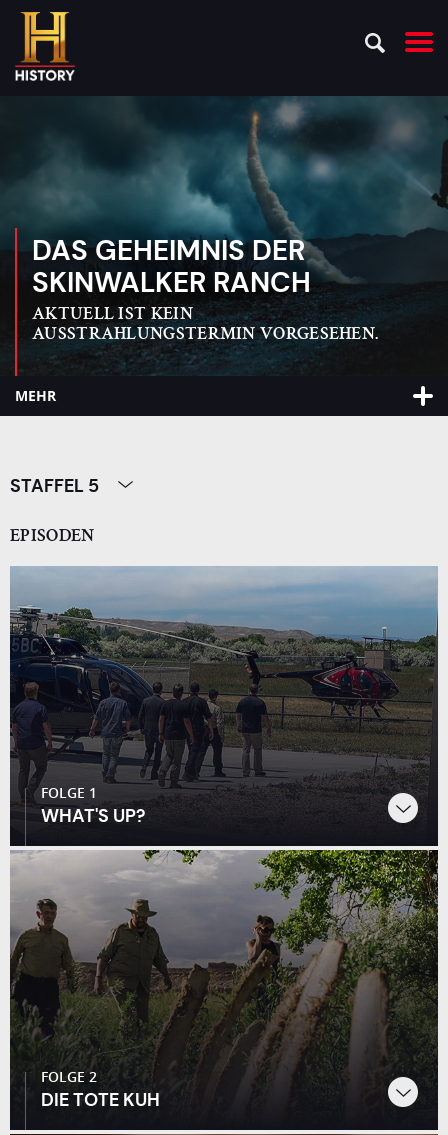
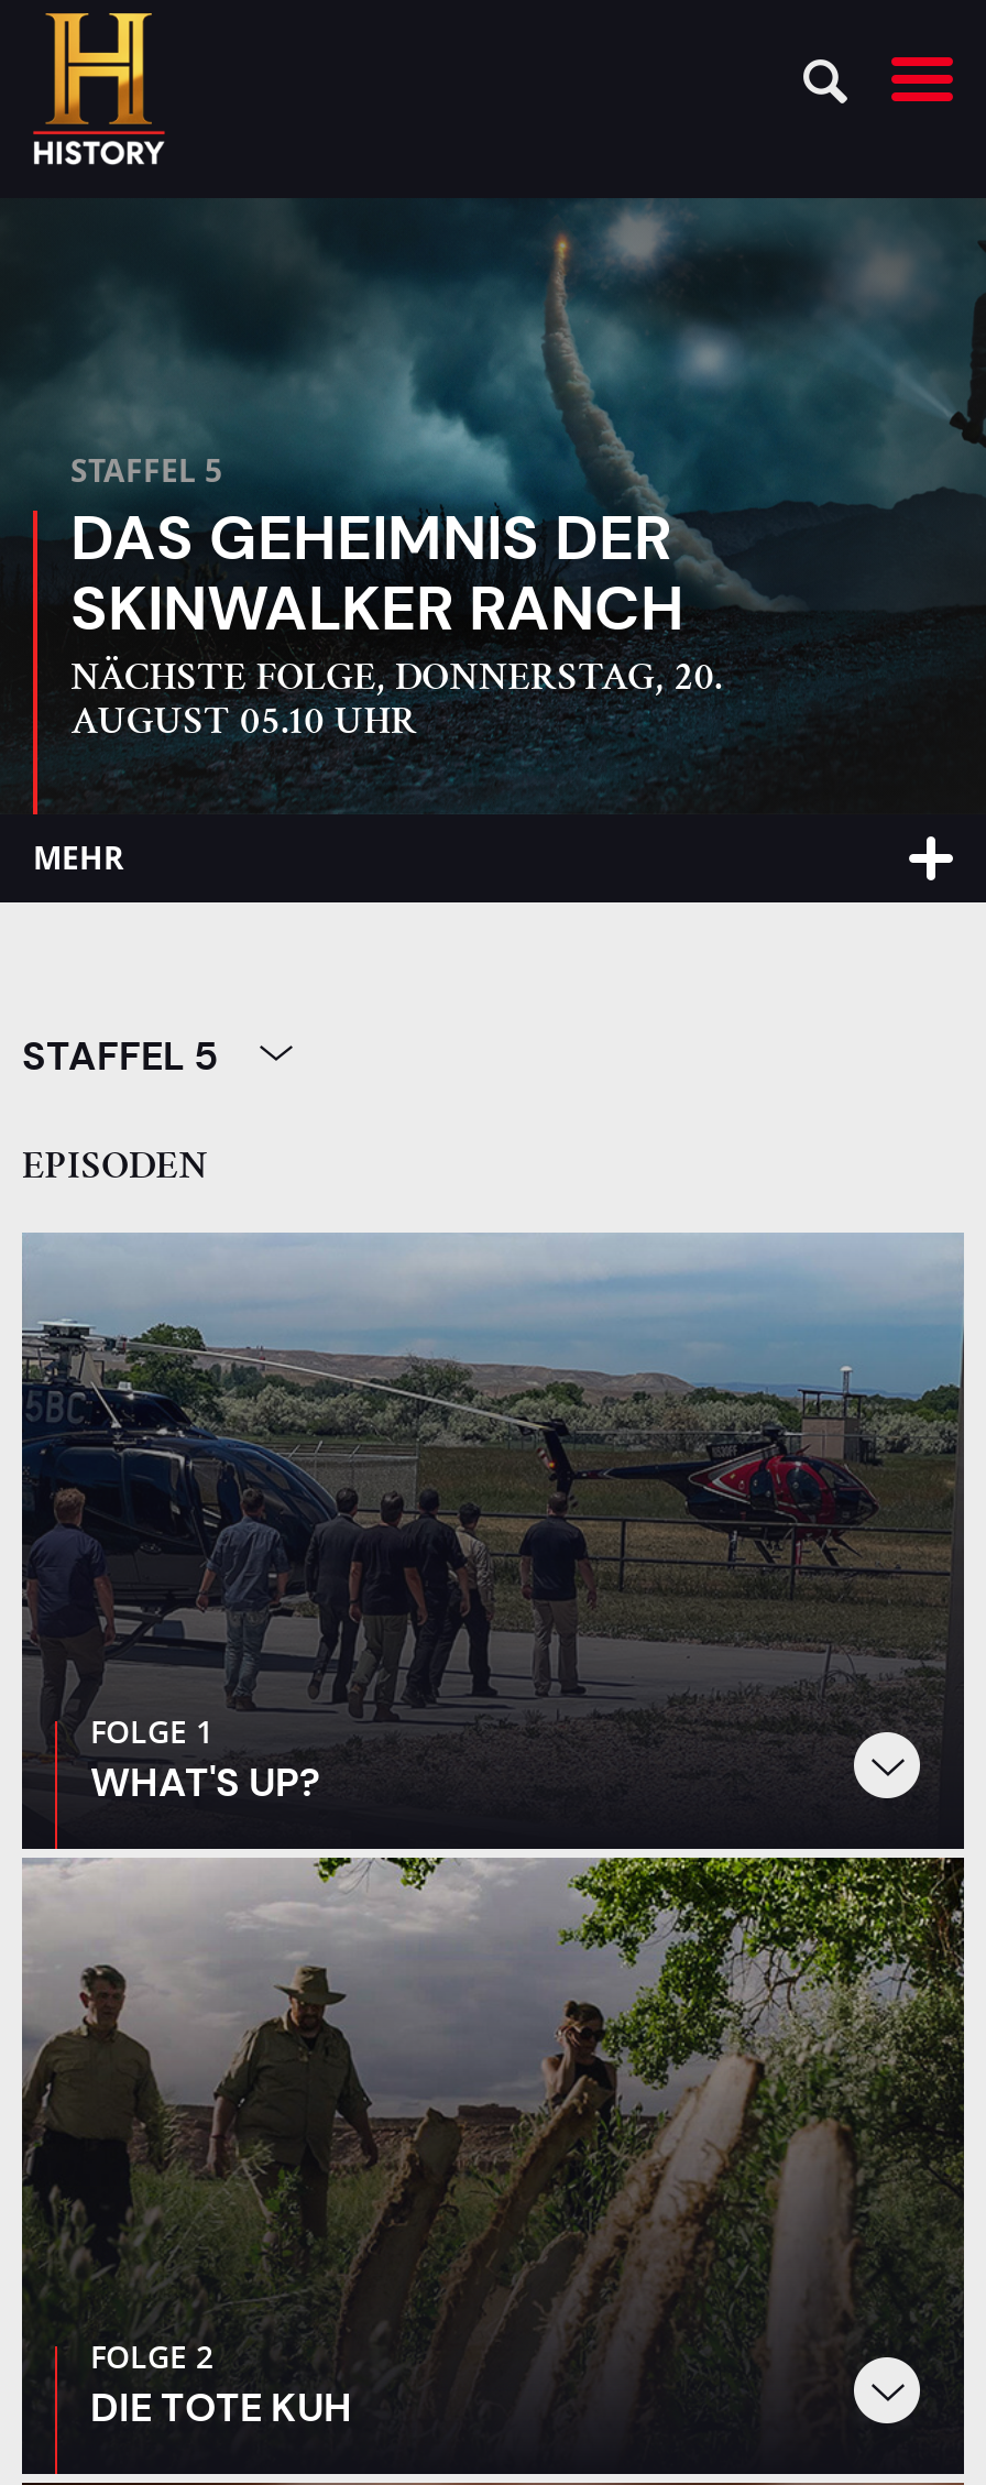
none -> [70,448,222,490] STAFFEL 5
[32,305,378,343] AKTUELL IST KEIN | AUSSTRAHLUNGSTERMIN VORGESEHEN. -> [70,657,722,741] NÄCHSTE FOLGE, DONNERSTAG, 20. | AUGUST 05.10 UHR

